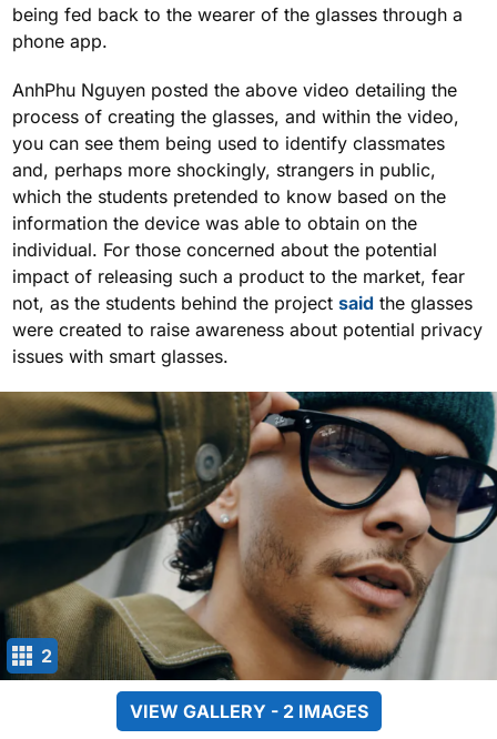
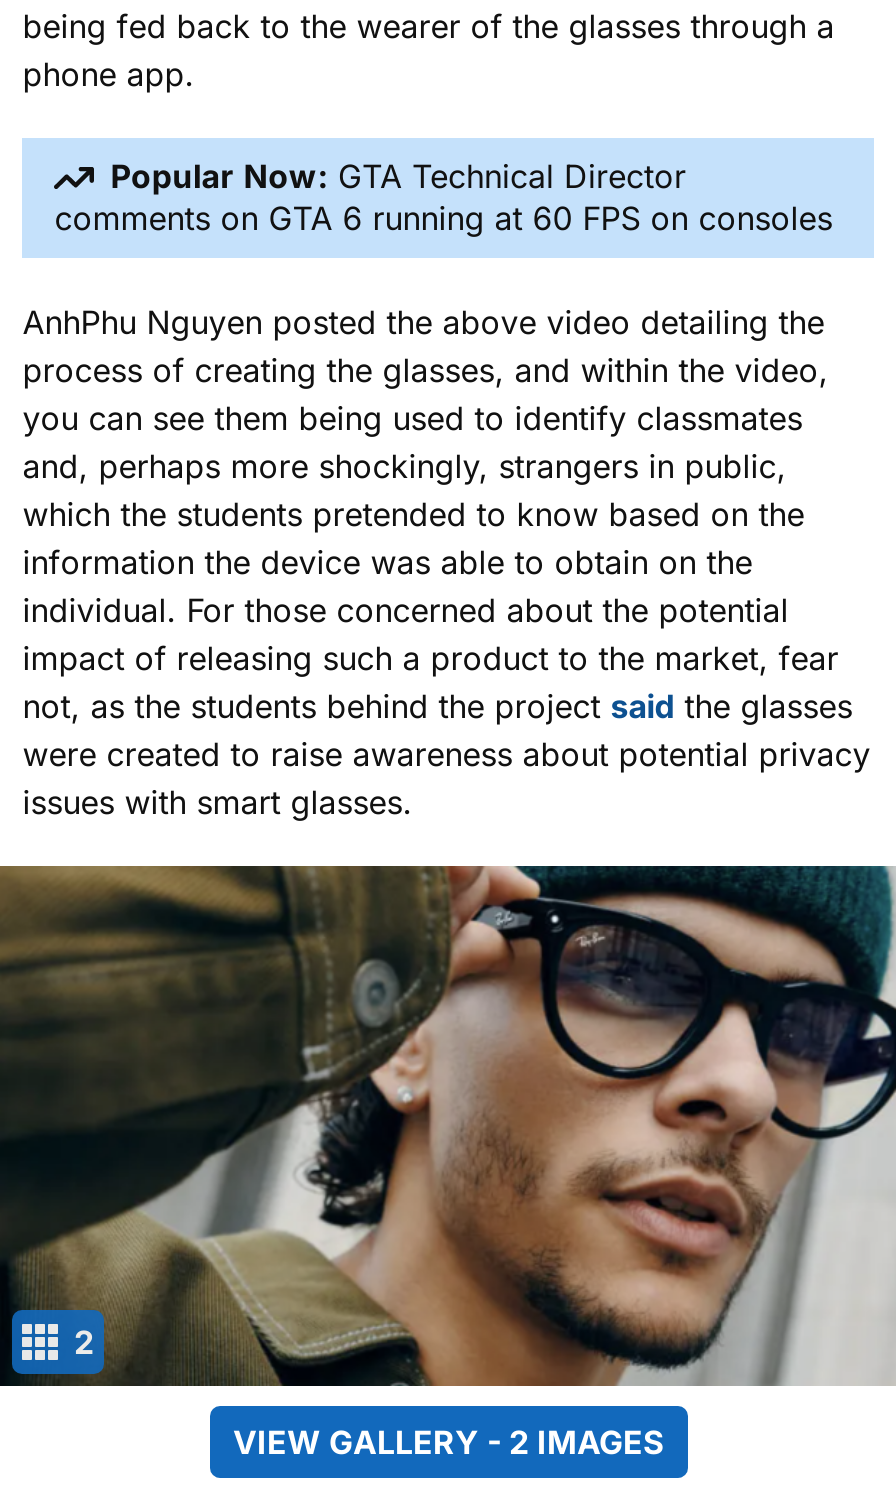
none -> [54,155,832,238] Popular Now: GTA Technical Director | comments on GTA 6 running at 60 FPS on consoles

